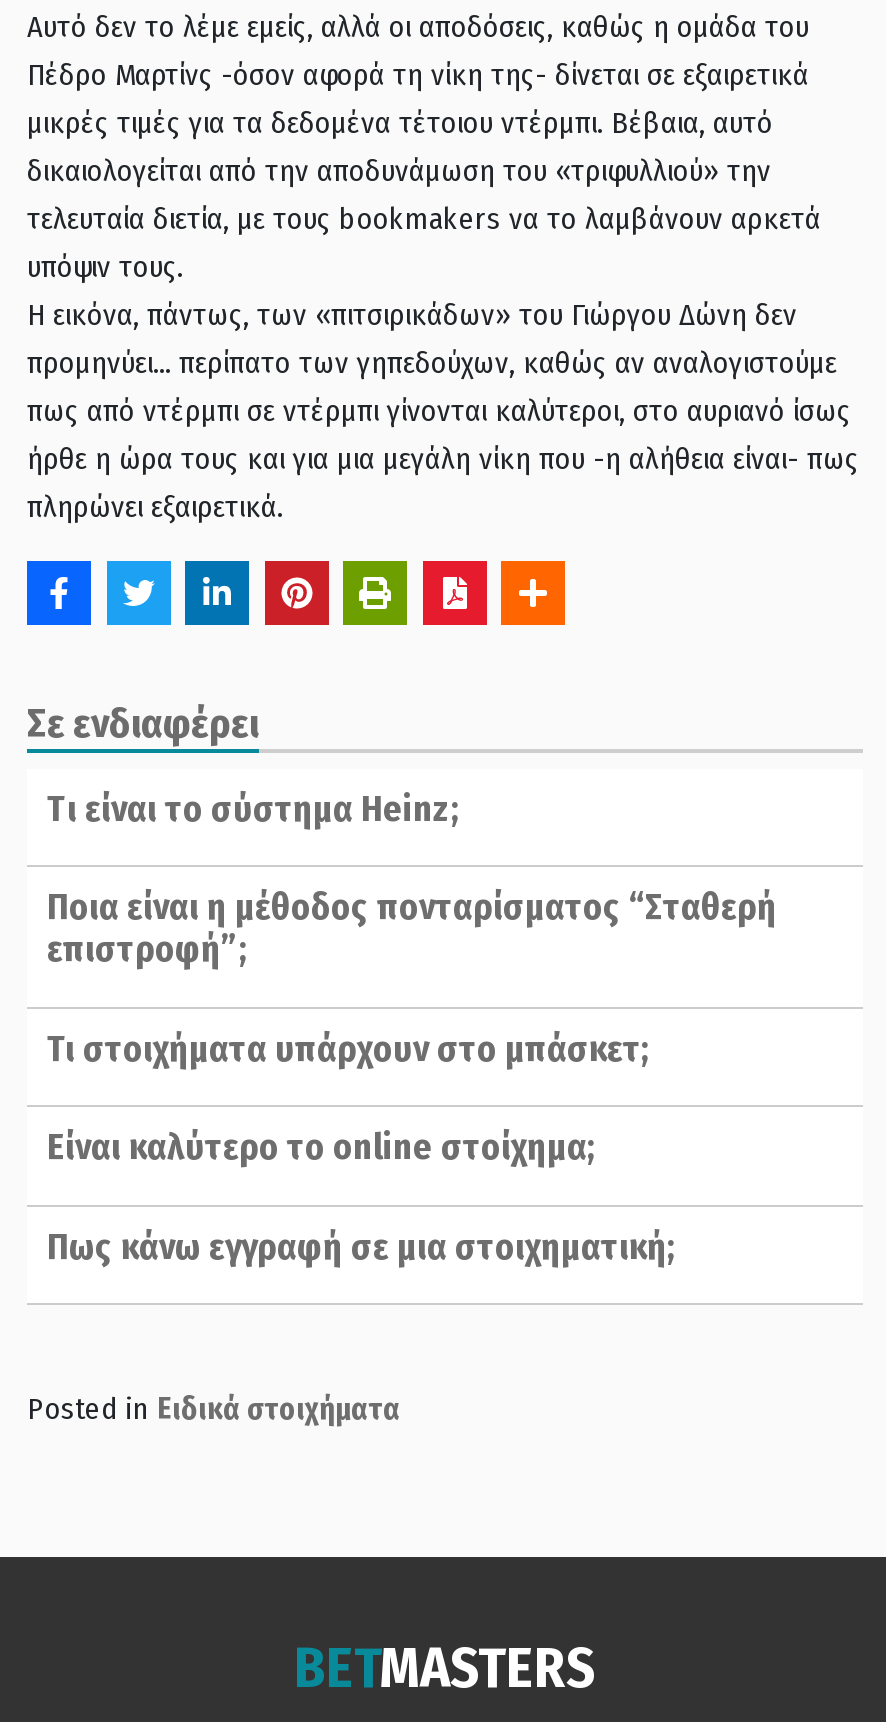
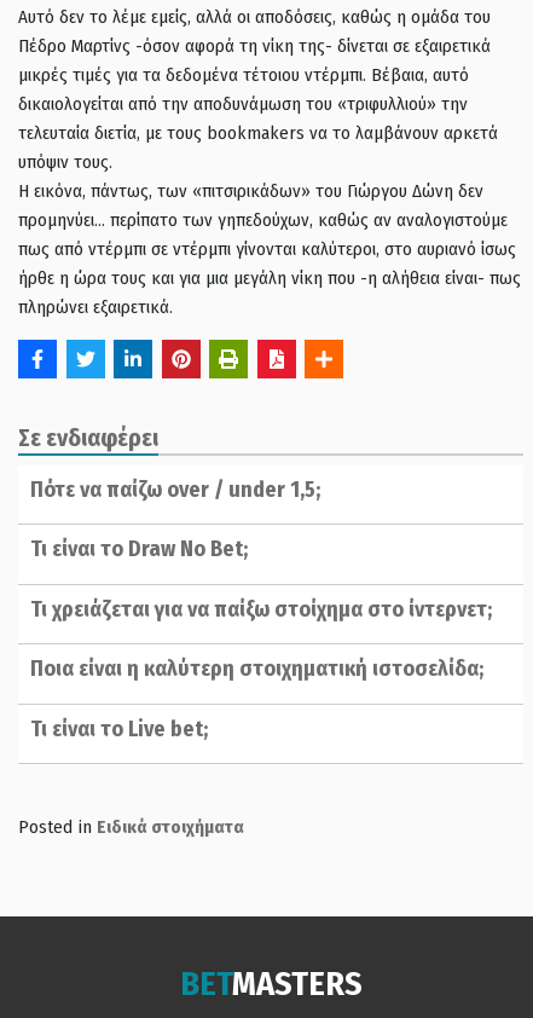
[47,786,459,830] Tι είναι το σύστημα Ηeinz; -> [30,476,320,502] Πότε να παίζω over / under 1,5;
[47,885,777,971] Ποια είναι η μέθοδος πονταρίσματος “Σταθερή | επιστροφή”; -> [30,536,248,562] Τι είναι το Draw No Bet;
[47,1026,649,1070] Τι στοιχήματα υπάρχουν στο μπάσκετ; -> [30,595,492,622] Τι χρειάζεται για να παίξω στοίχημα στο ίντερνετ;
[47,1125,595,1169] Είναι καλύτερο το online στοίχημα; -> [30,655,483,682] Ποια είναι η καλύτερη στοιχηματική ιστοσελίδα;
[47,1224,675,1268] Πως κάνω εγγραφή σε μια στοιχηματική; -> [30,715,208,742] Τι είναι το Live bet;

